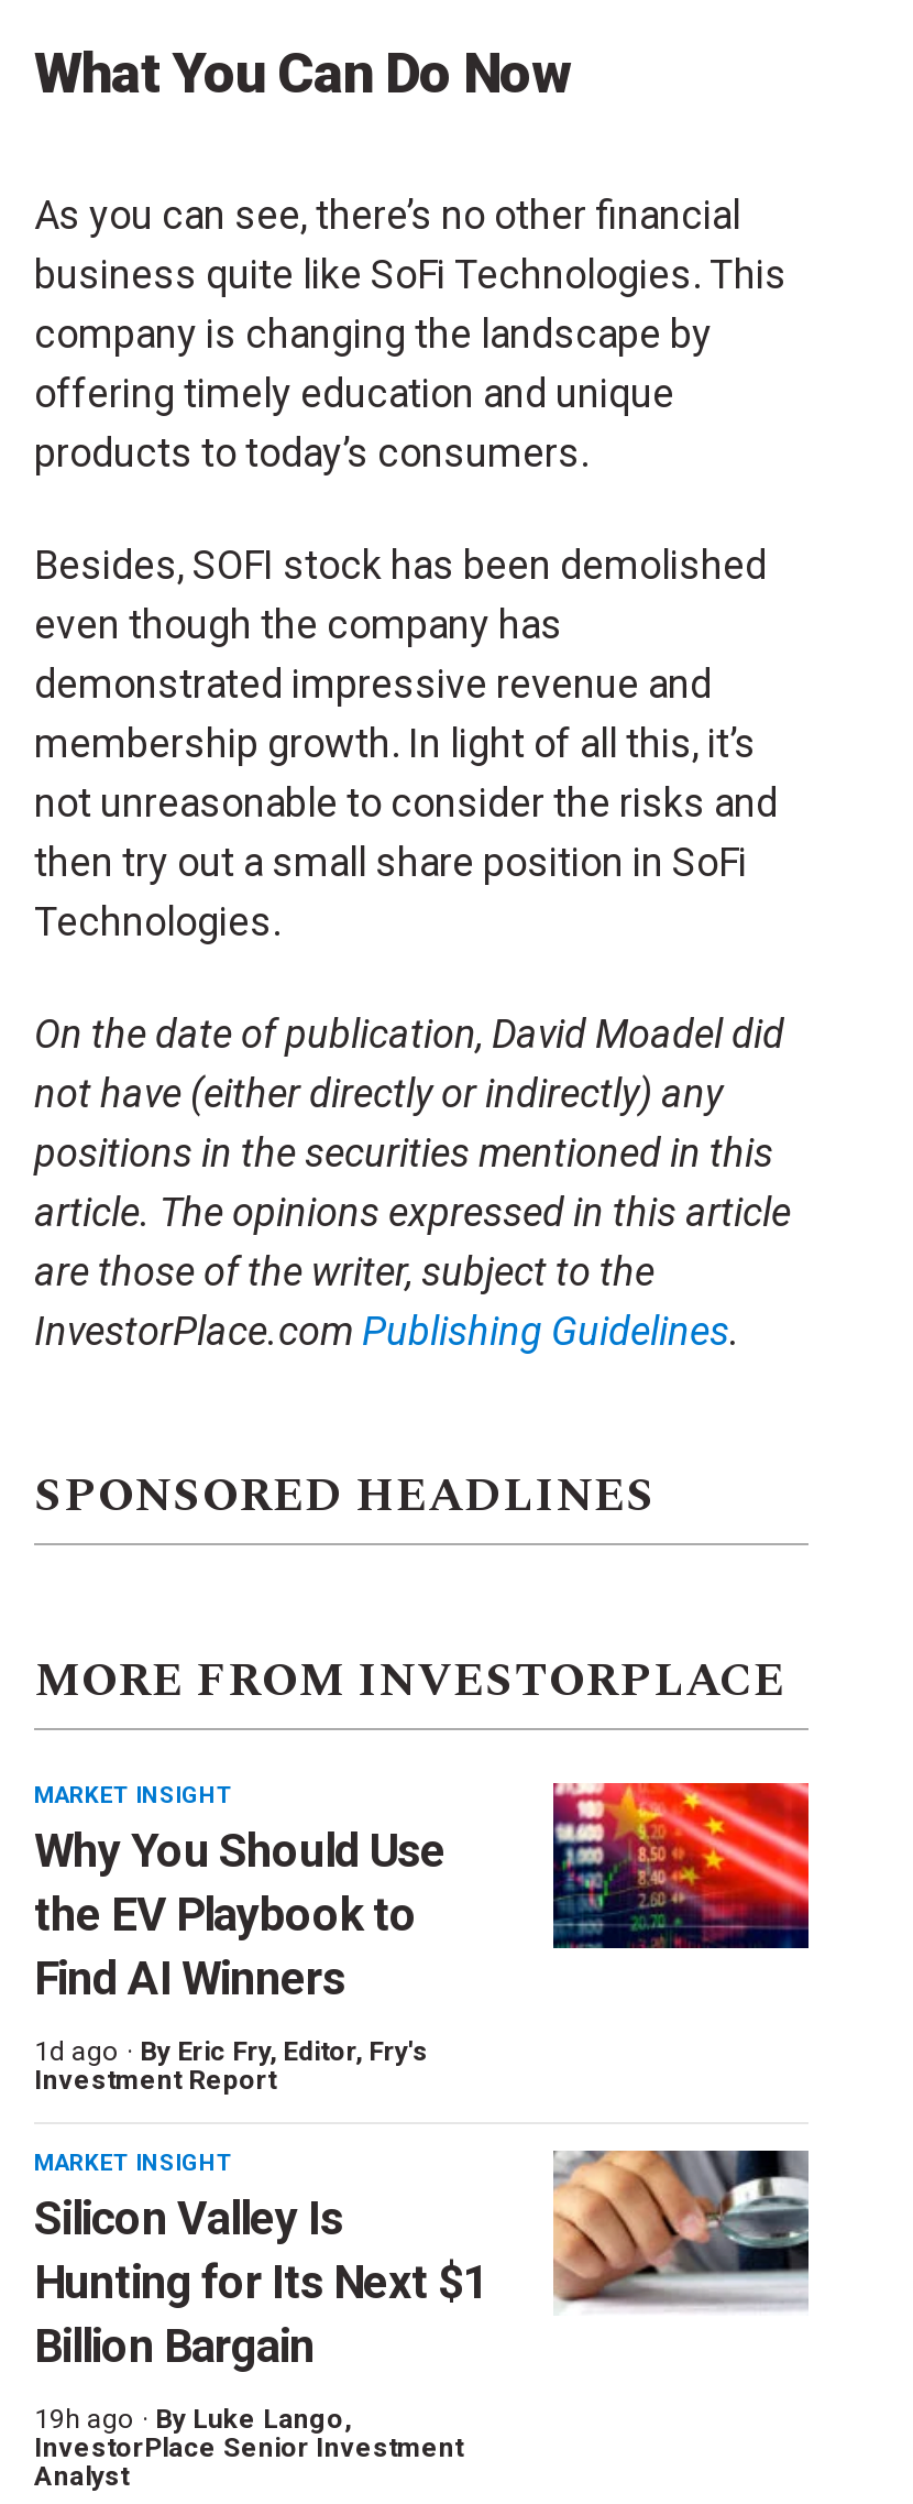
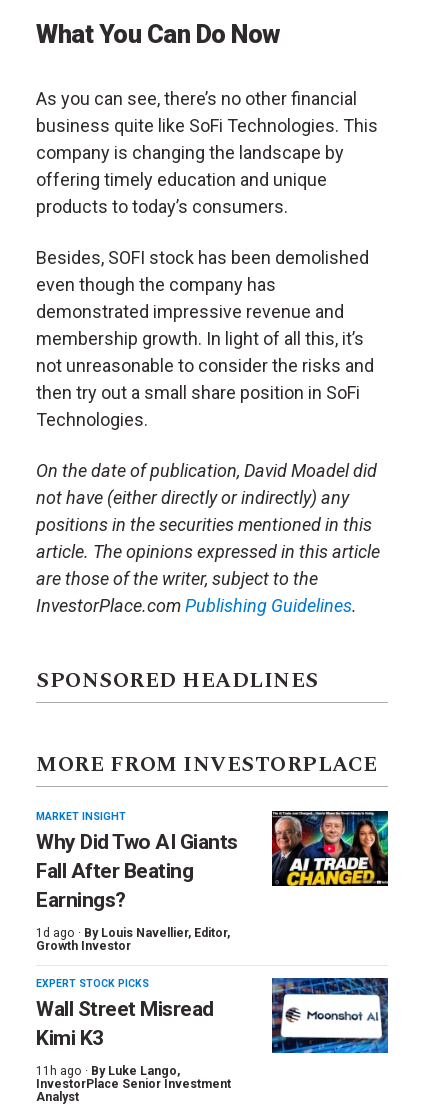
[551,1781,811,1950] [image] -> [271,810,389,887] [image]
[34,1825,446,2005] Why You Should Use | the EV Playbook to | Find AI Winners -> [36,830,237,912] Why Did Two AI Giants | Fall After Beating | Earnings?
[34,2036,428,2096] 1d ago · By Eric Fry, Editor, Fry's | Investment Report -> [36,926,230,953] 1d ago · By Louis Navellier, Editor, | Growth Investor
[34,2148,488,2373] MARKET INSIGHT | Silicon Valley Is | Hunting for Its Next $1 | Billion Bargain -> [36,977,213,1050] EXPERT STOCK PICKS | Wall Street Misread | Kimi K3
[551,2148,811,2316] [image] -> [271,977,389,1054] [image]
[34,2404,351,2435] 19h ago · By Luke Lango, -> [36,1064,180,1078] 11h ago · By Luke Lango,

